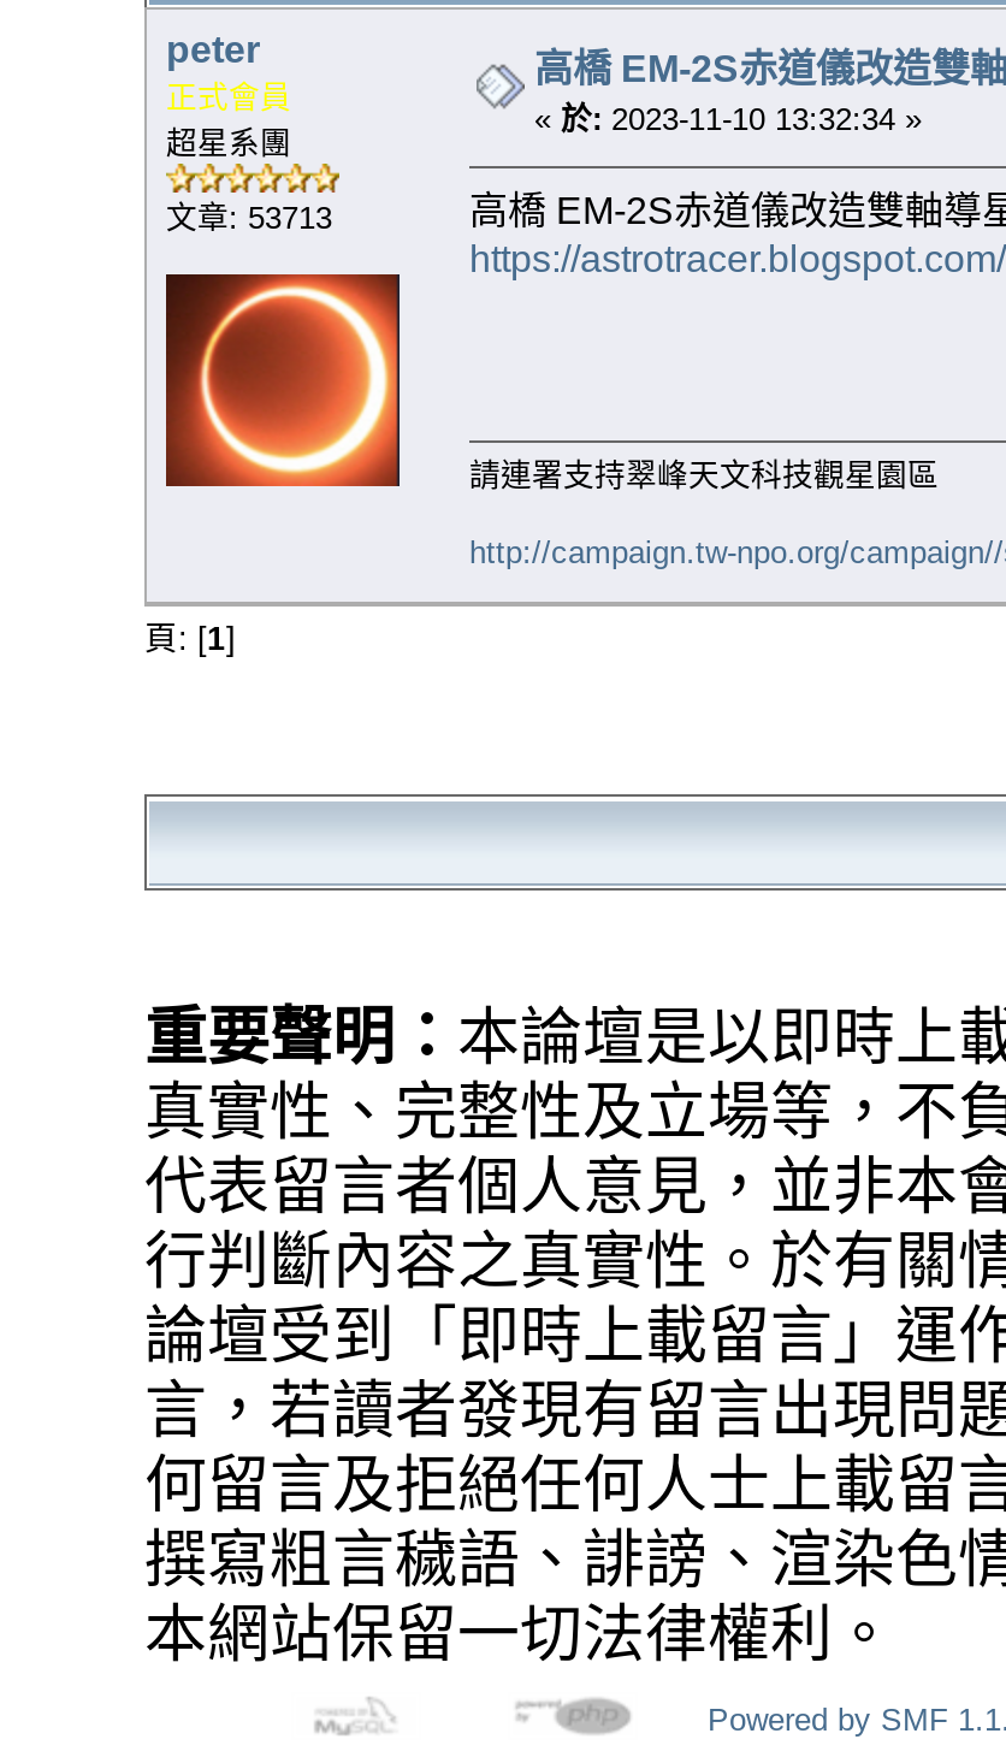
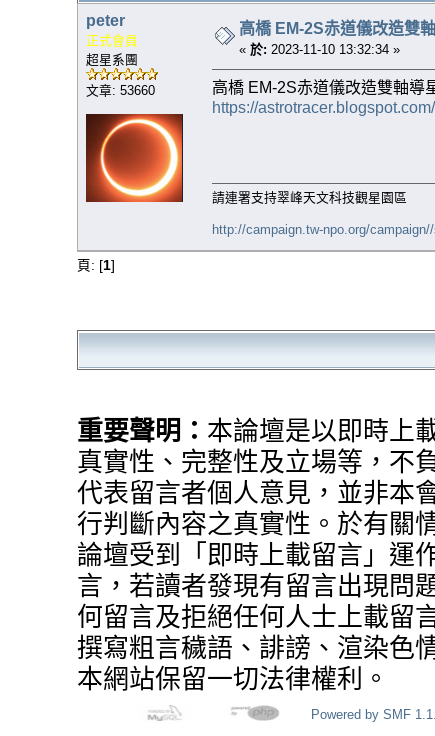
[166,199,332,235] 文章: 53713 -> [86,83,155,98] 文章: 53660

